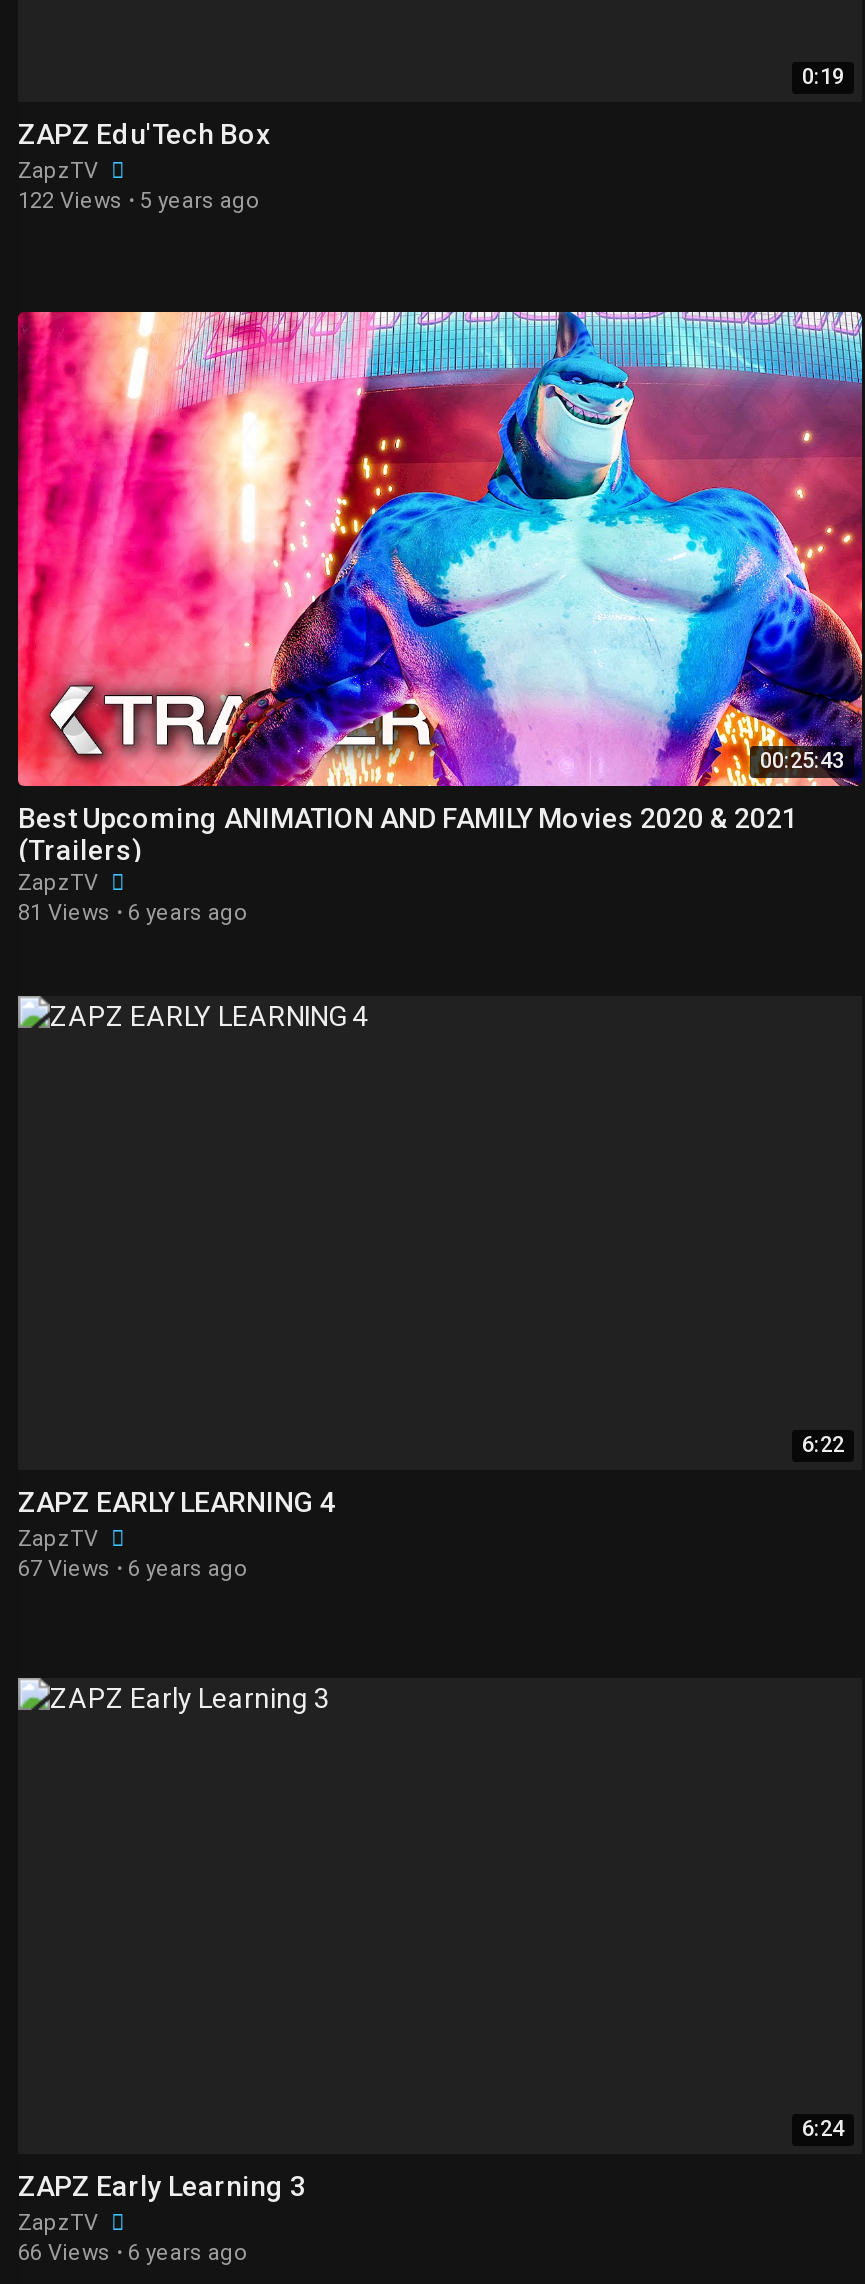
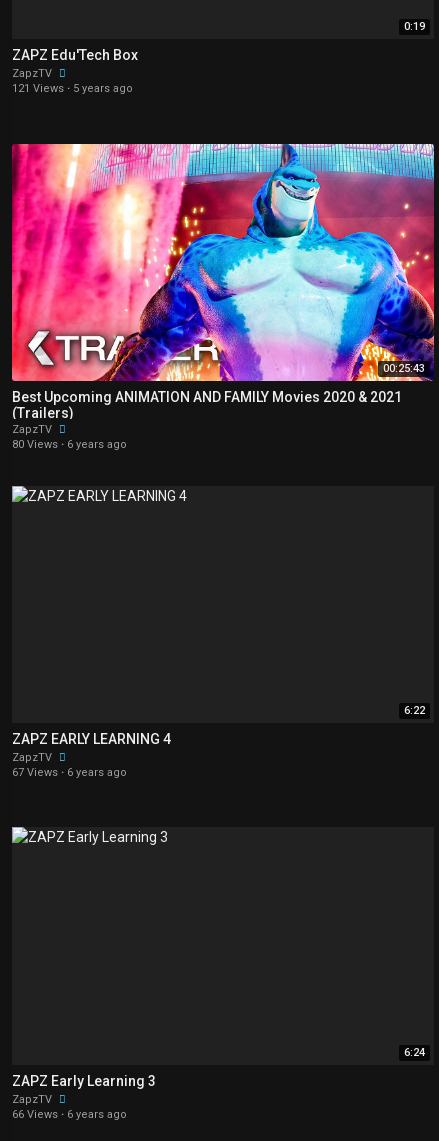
[18,189,260,215] 122 Views · 5 years ago -> [12,82,133,95] 121 Views · 5 years ago
[18,900,248,926] 81 Views · 6 years ago -> [12,438,127,451] 80 Views · 6 years ago

